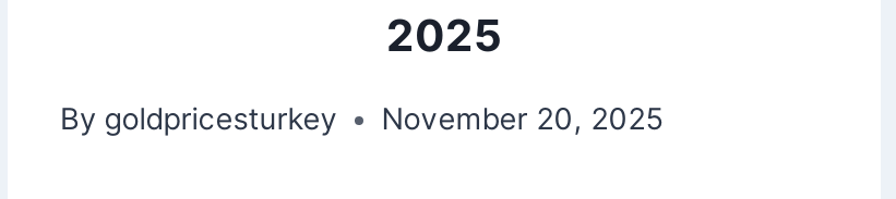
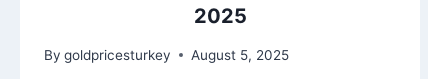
[60,102,663,137] By goldpricesturkey November 20, 2025 -> [44,47,289,63] By goldpricesturkey August 5, 2025

